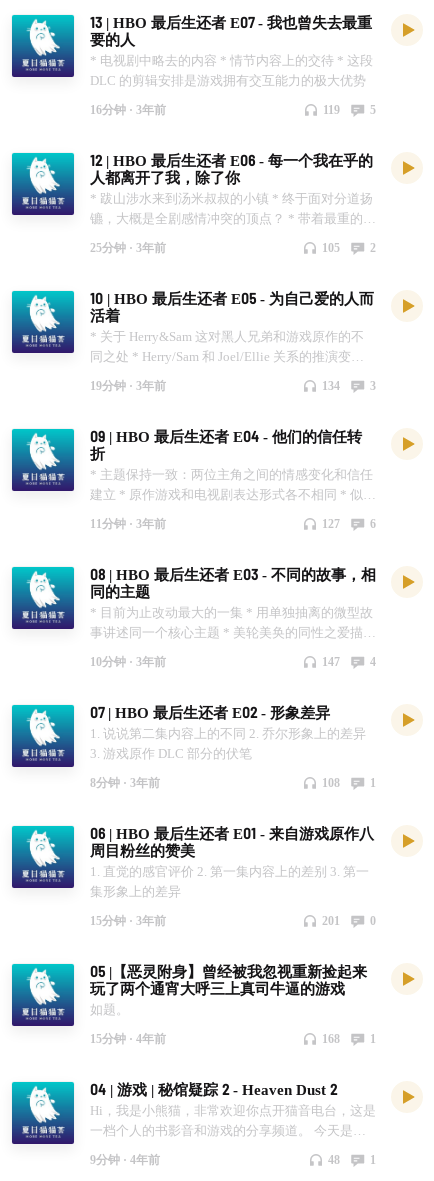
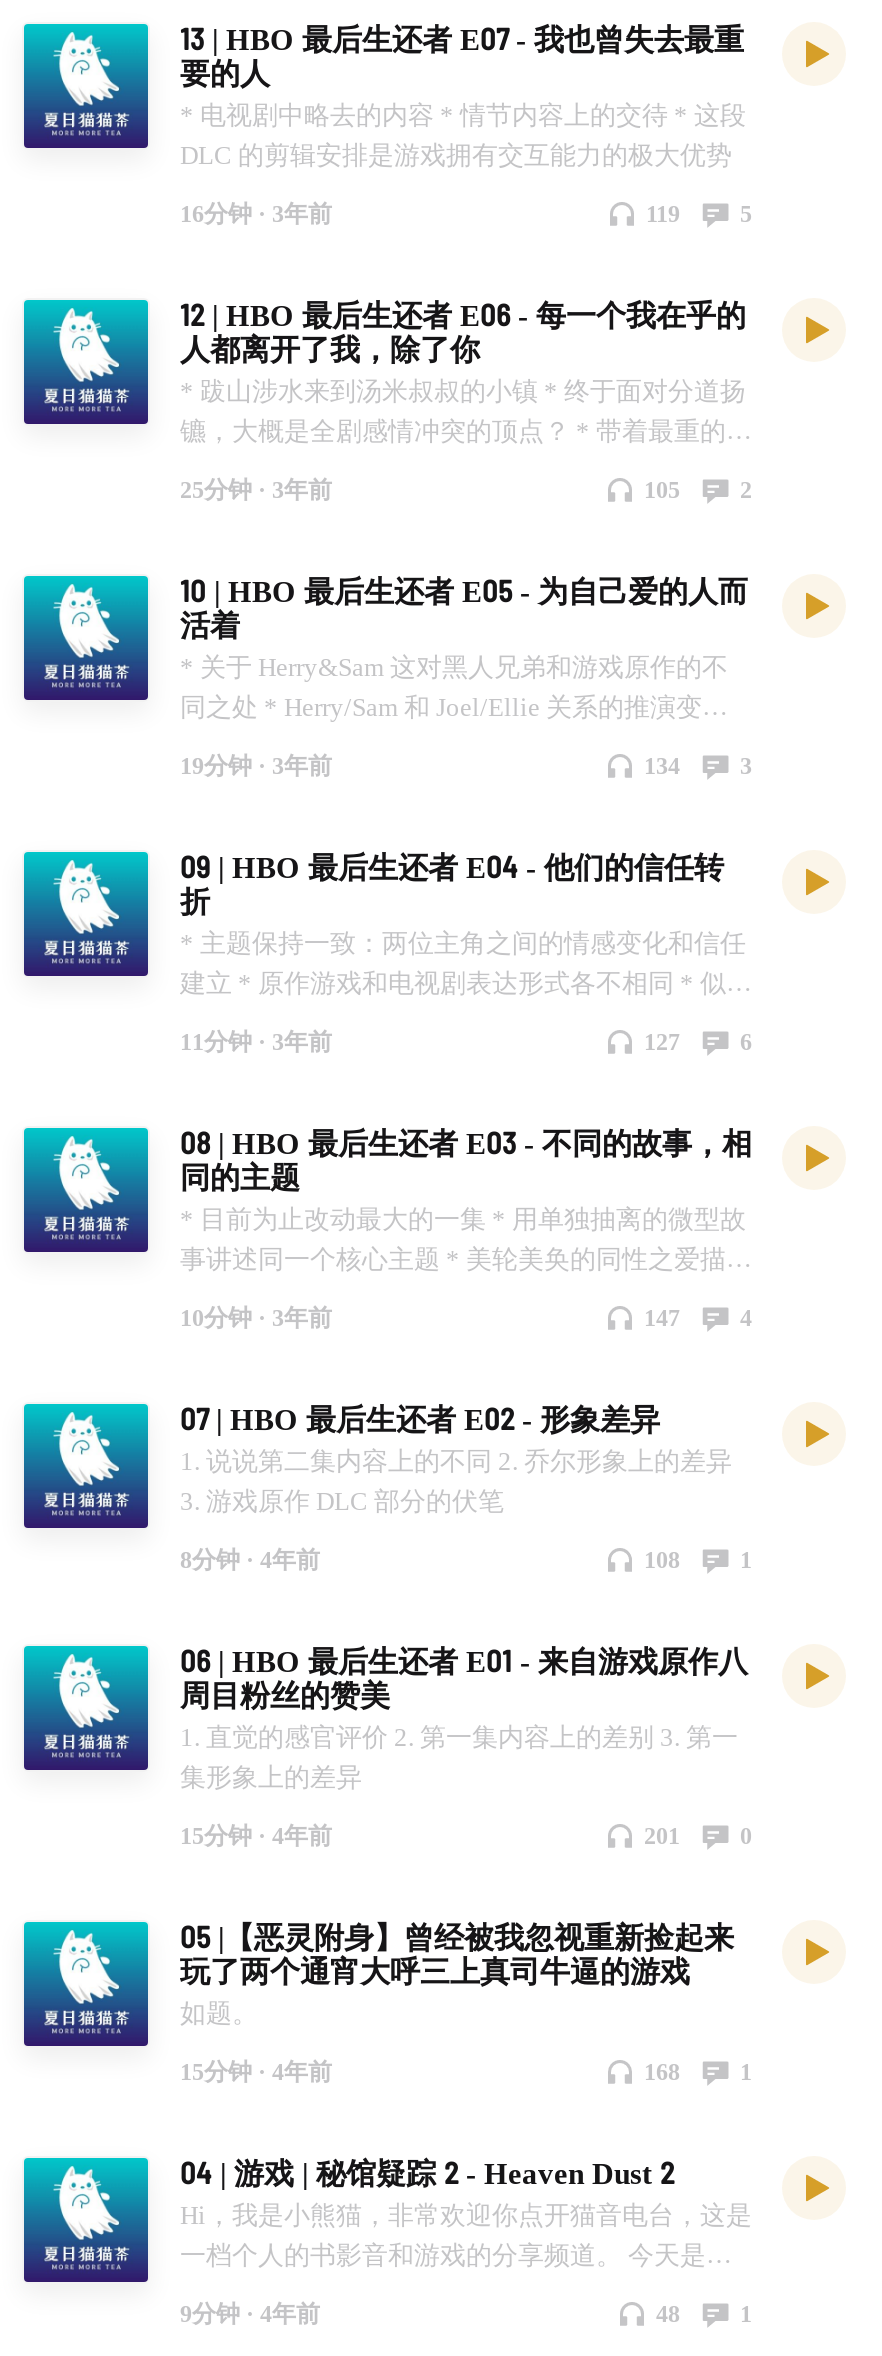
[90,775,160,789] 8分钟 · 3年前 -> [180,1545,320,1573] 8分钟 · 4年前
[90,913,166,927] 15分钟 · 3年前 -> [180,1821,332,1849] 15分钟 · 4年前

